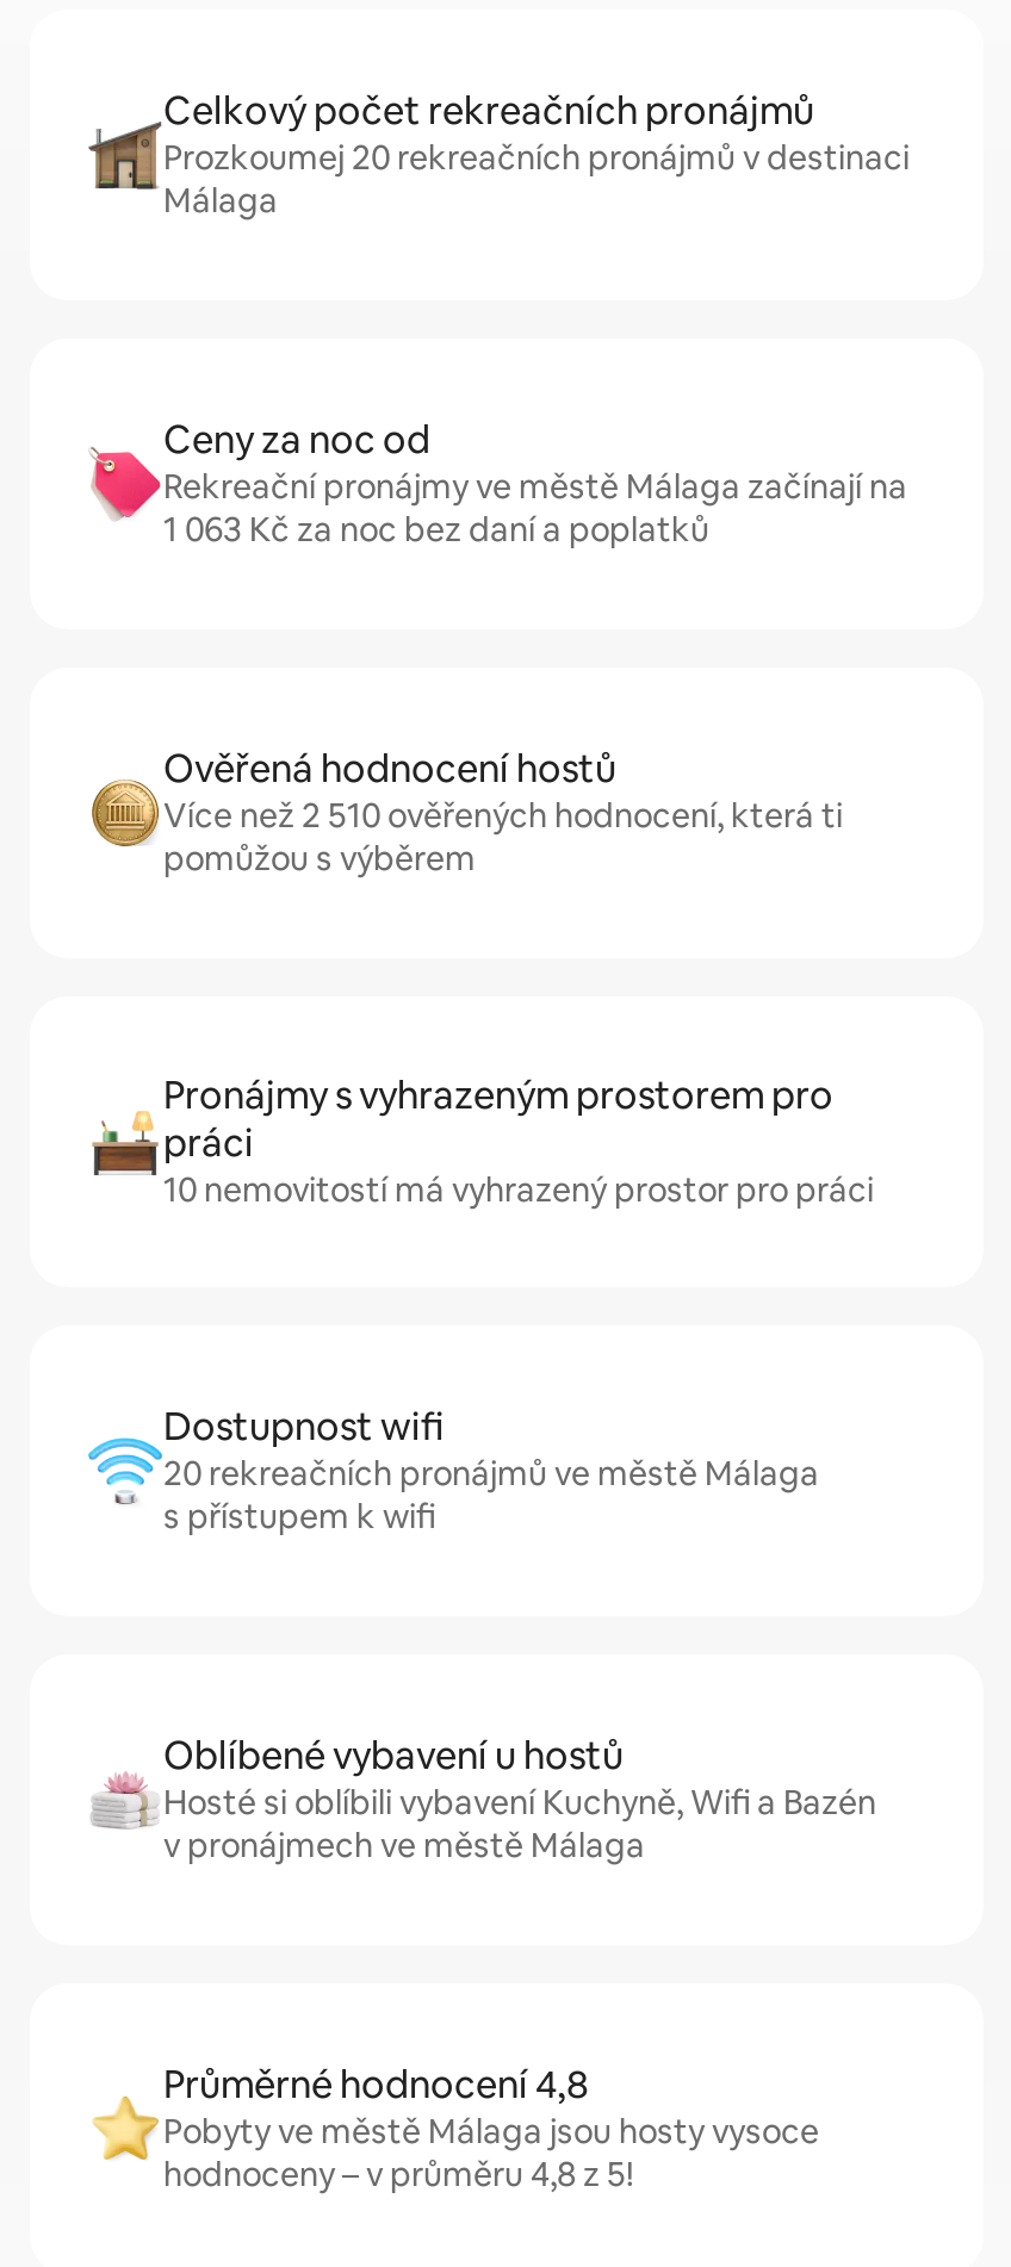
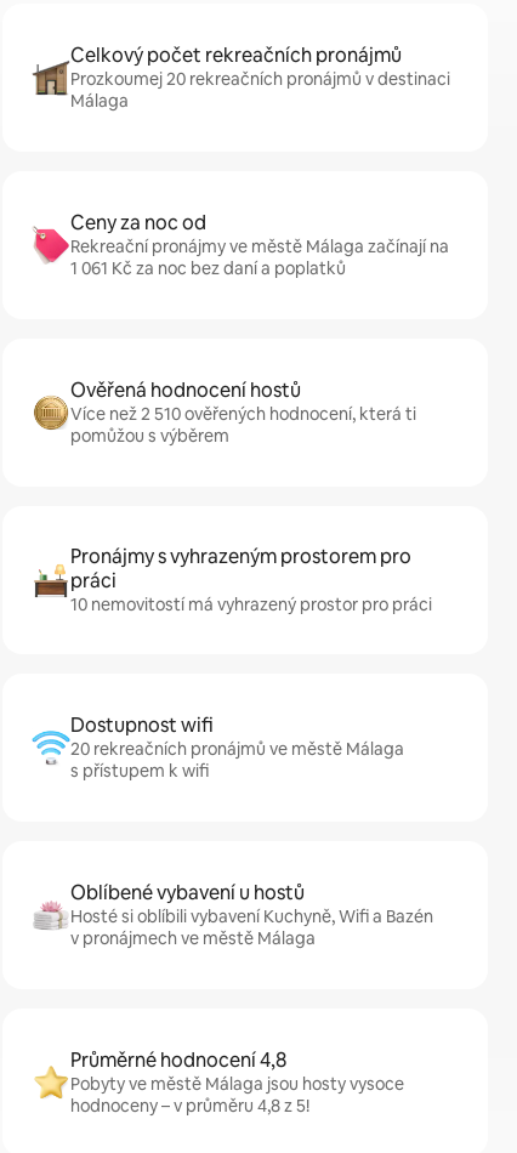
[163,508,709,551] 1 063 Kč za noc bez daní a poplatků -> [70,257,346,279] 1 061 Kč za noc bez daní a poplatků

